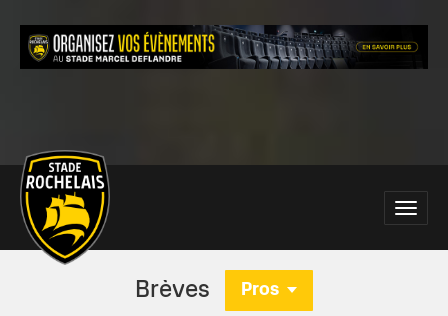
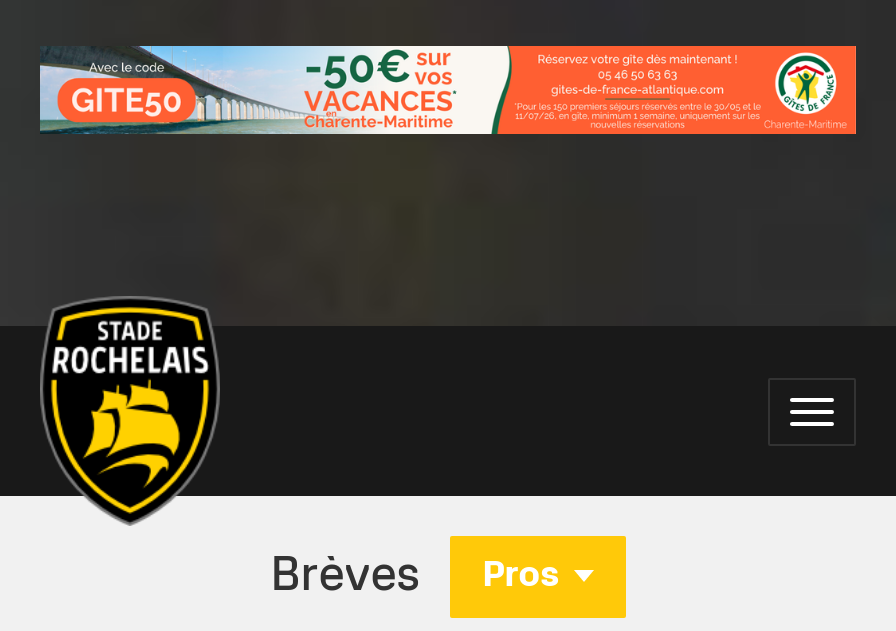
[20,25,428,69] [image] -> [38,44,858,136] [image]

